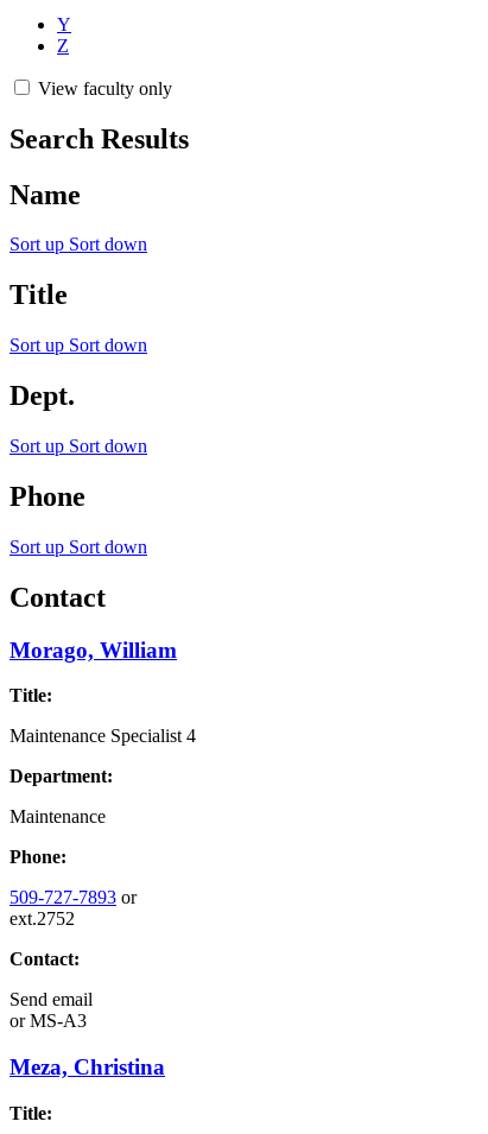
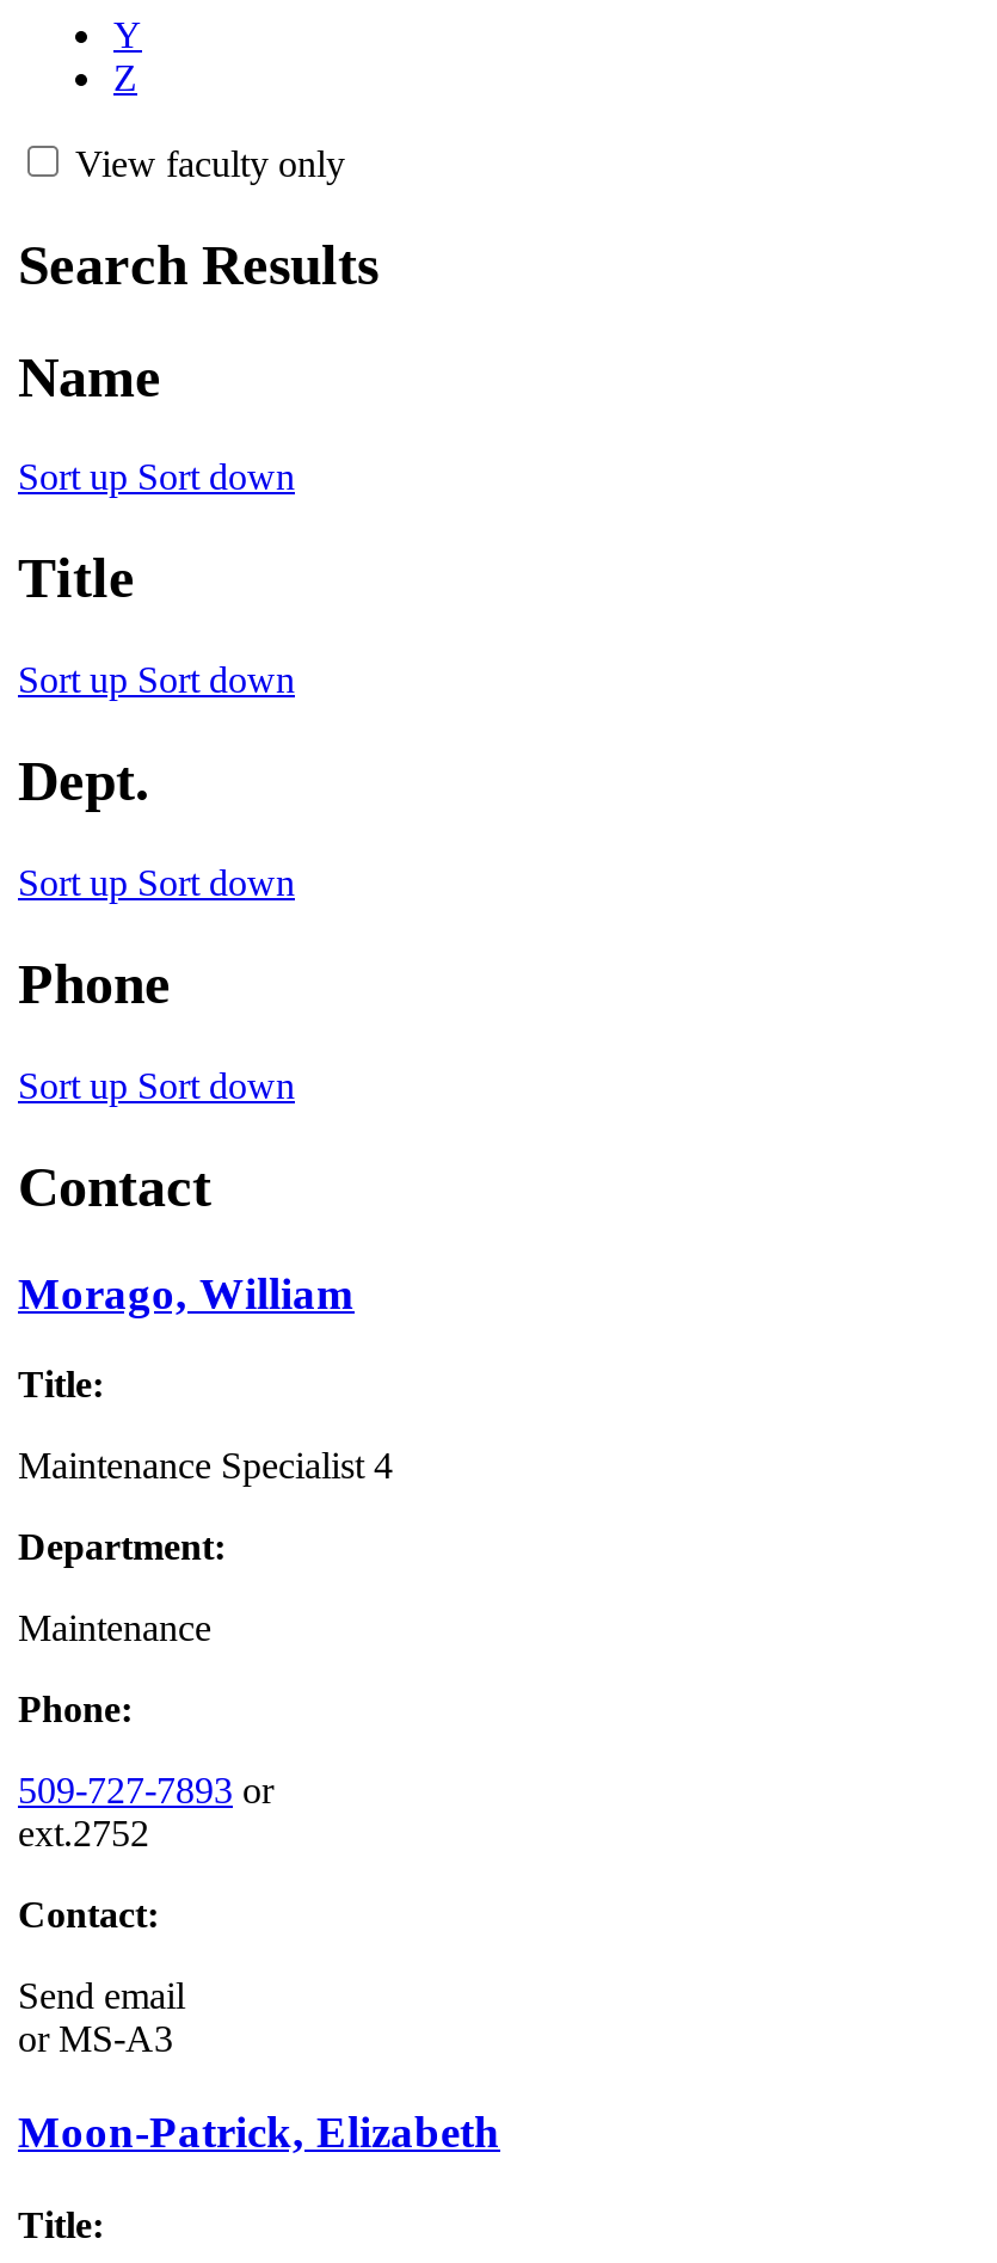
[9,1055,165,1079] Meza, Christina -> [18,2107,500,2157] Moon-Patrick, Elizabeth

